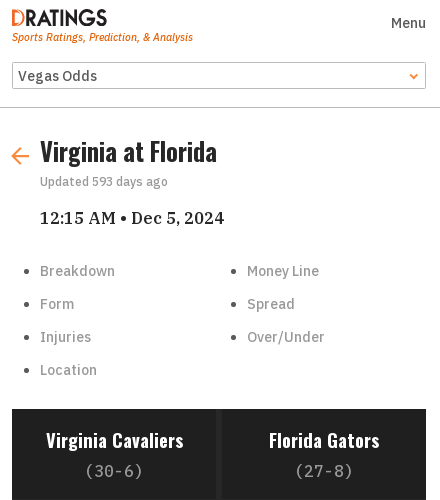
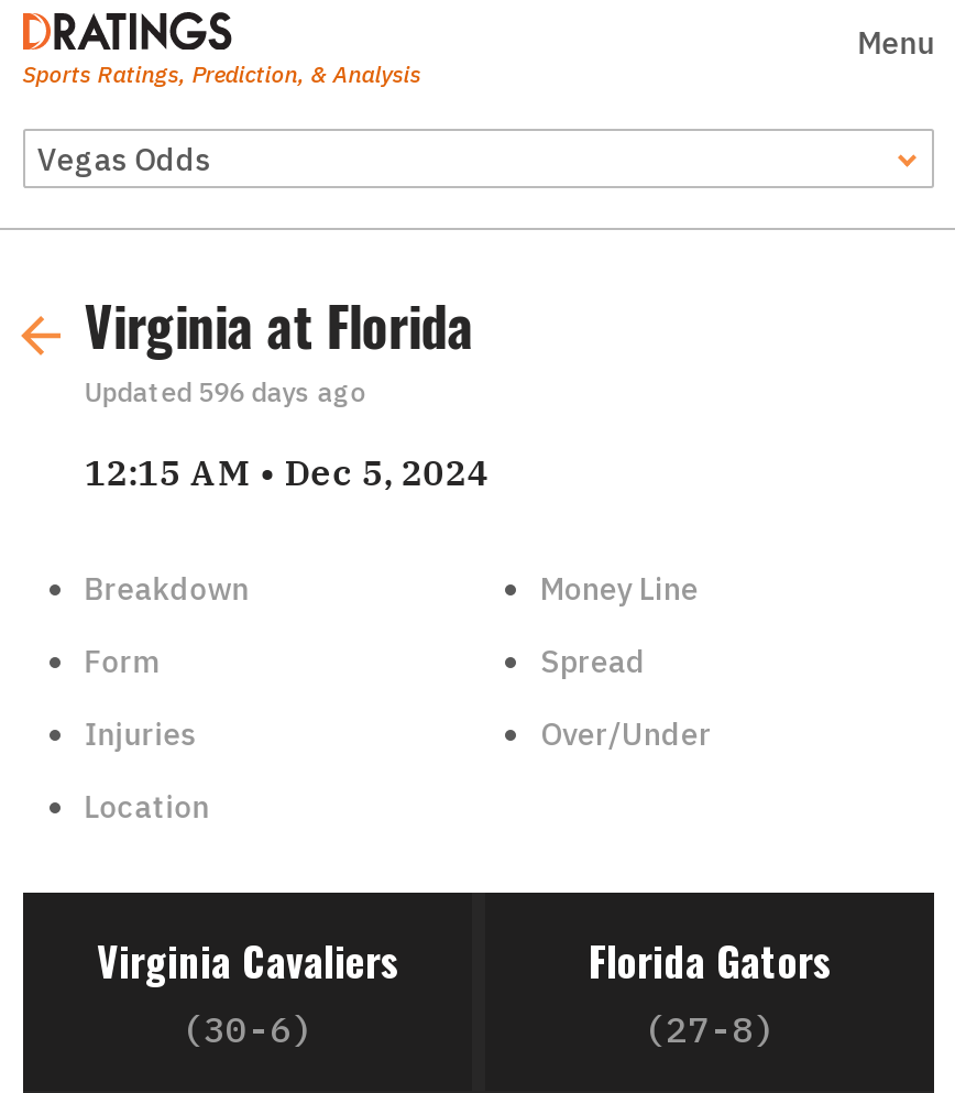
[40,174,168,189] Updated 593 days ago -> [84,376,366,409] Updated 596 days ago

